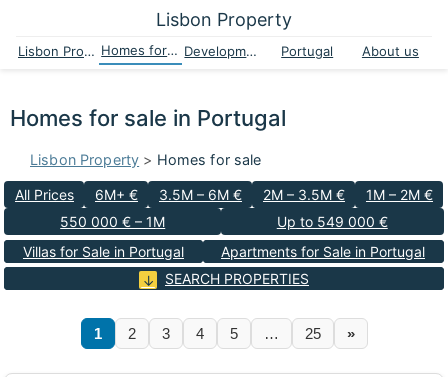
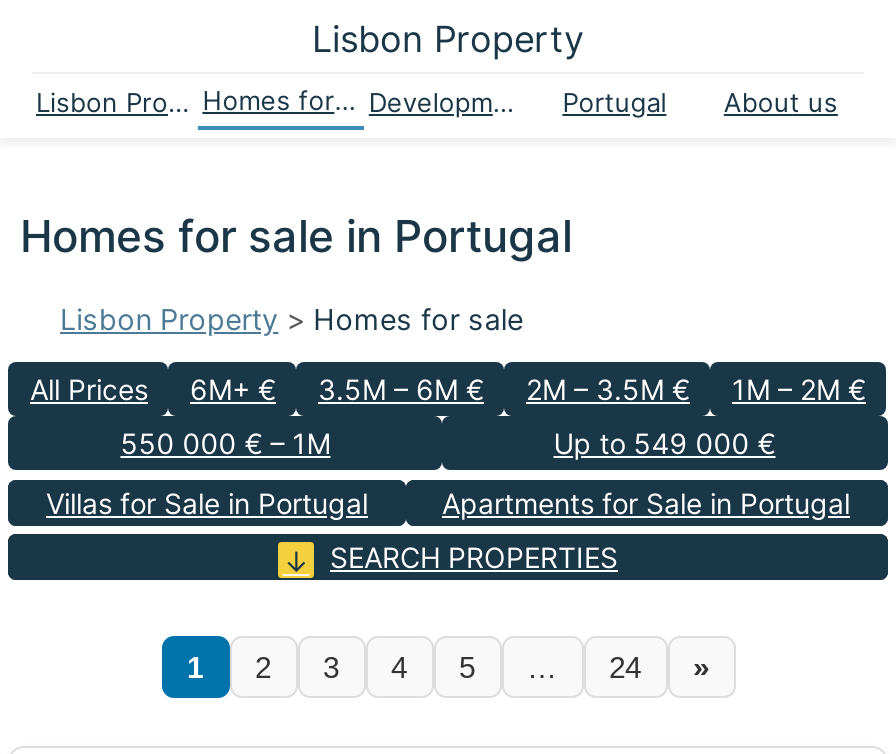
[304,325,320,342] 25 -> [609,650,641,684] 24

